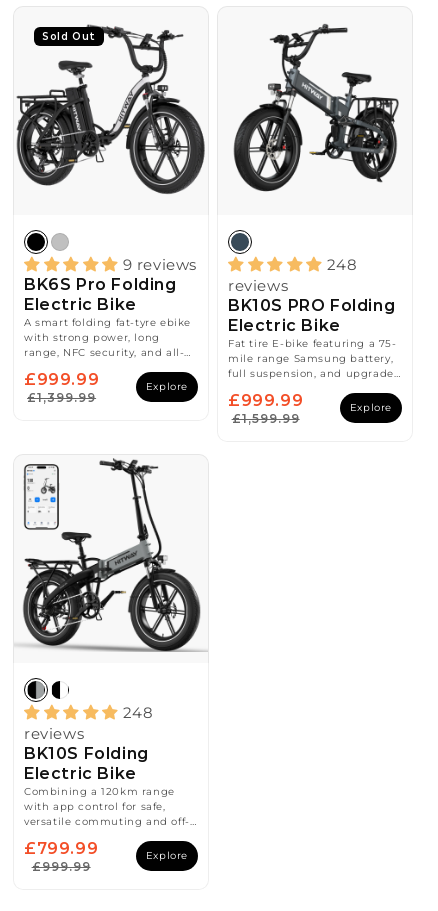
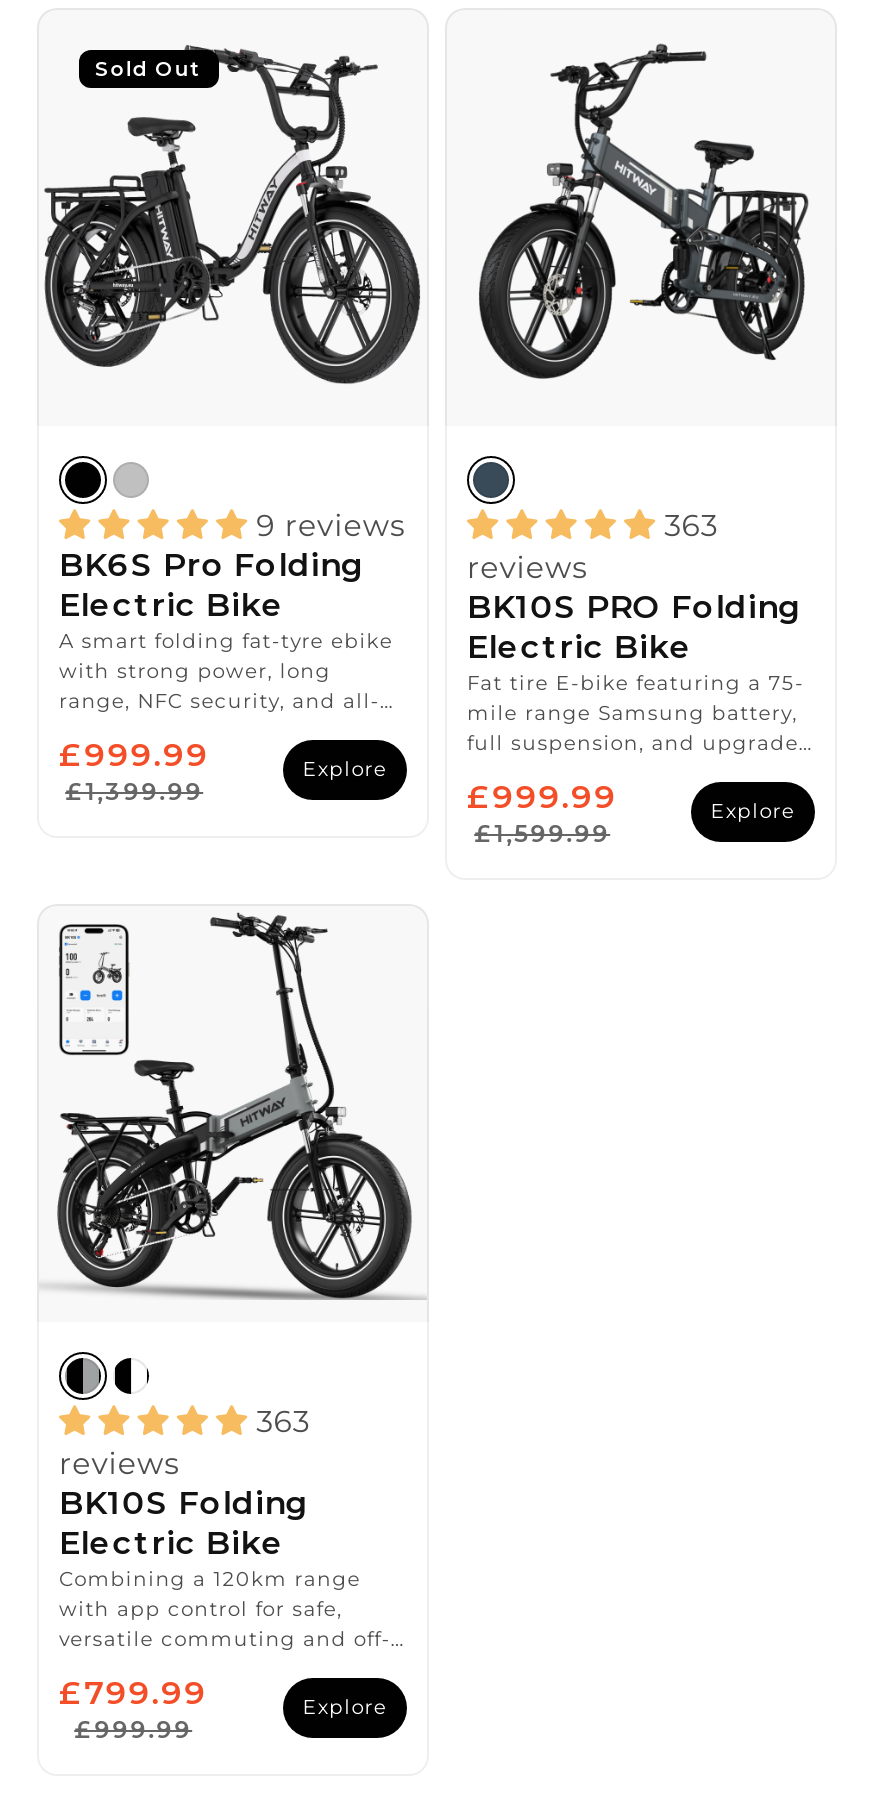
[327,255,357,274] 248 -> [664,506,718,544] 363
[123,703,153,722] 248 -> [256,1402,310,1440] 363

